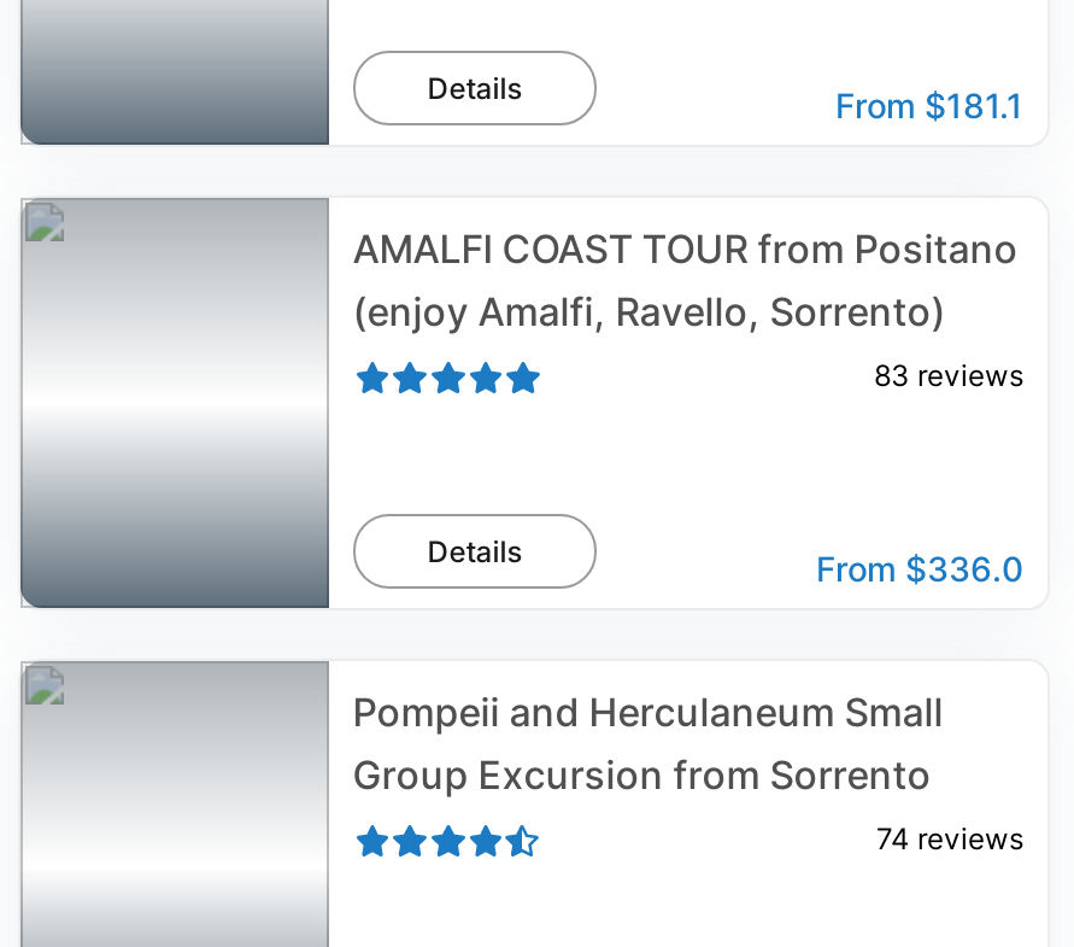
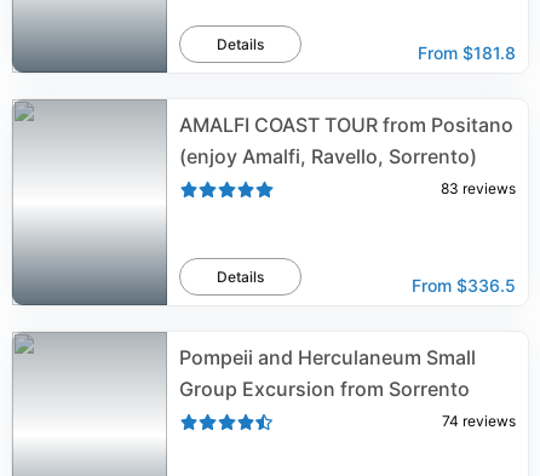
[835,84,1023,125] From $181.1 -> [418,42,516,63] From $181.8
[816,548,1023,589] From $336.0 -> [412,275,516,296] From $336.5

